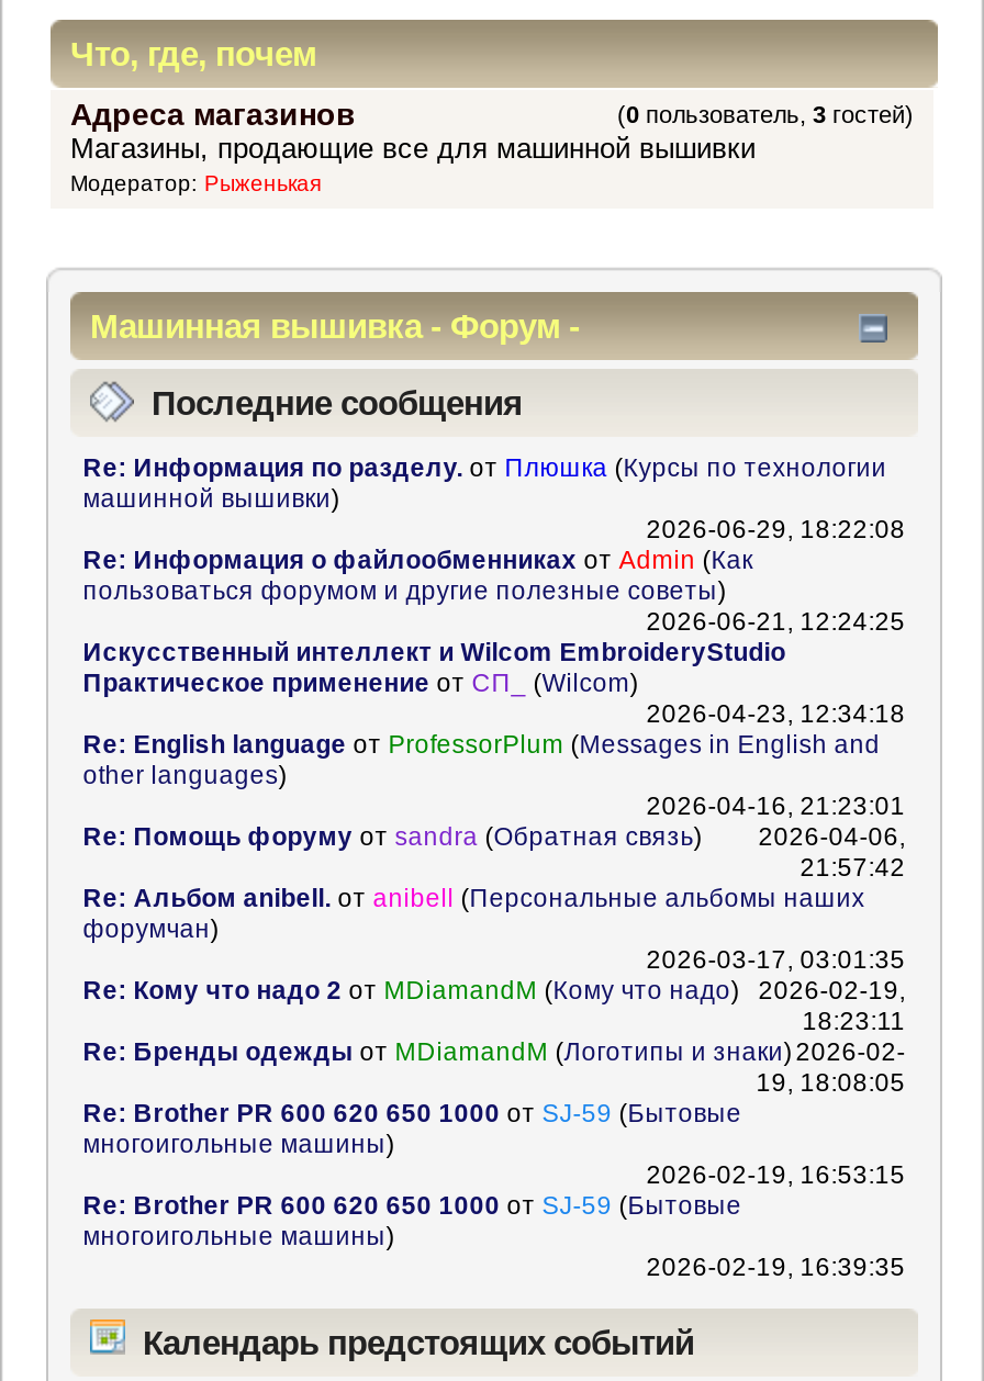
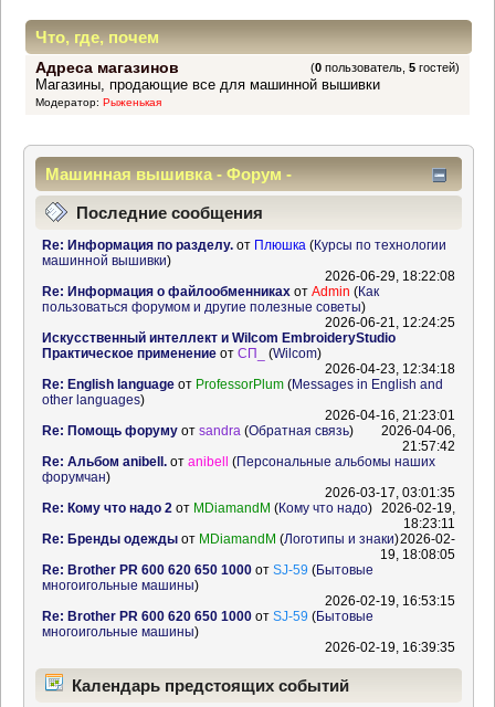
[617,102,914,128] (0 пользователь, 3 гостей) -> [310,61,460,74] (0 пользователь, 5 гостей)

